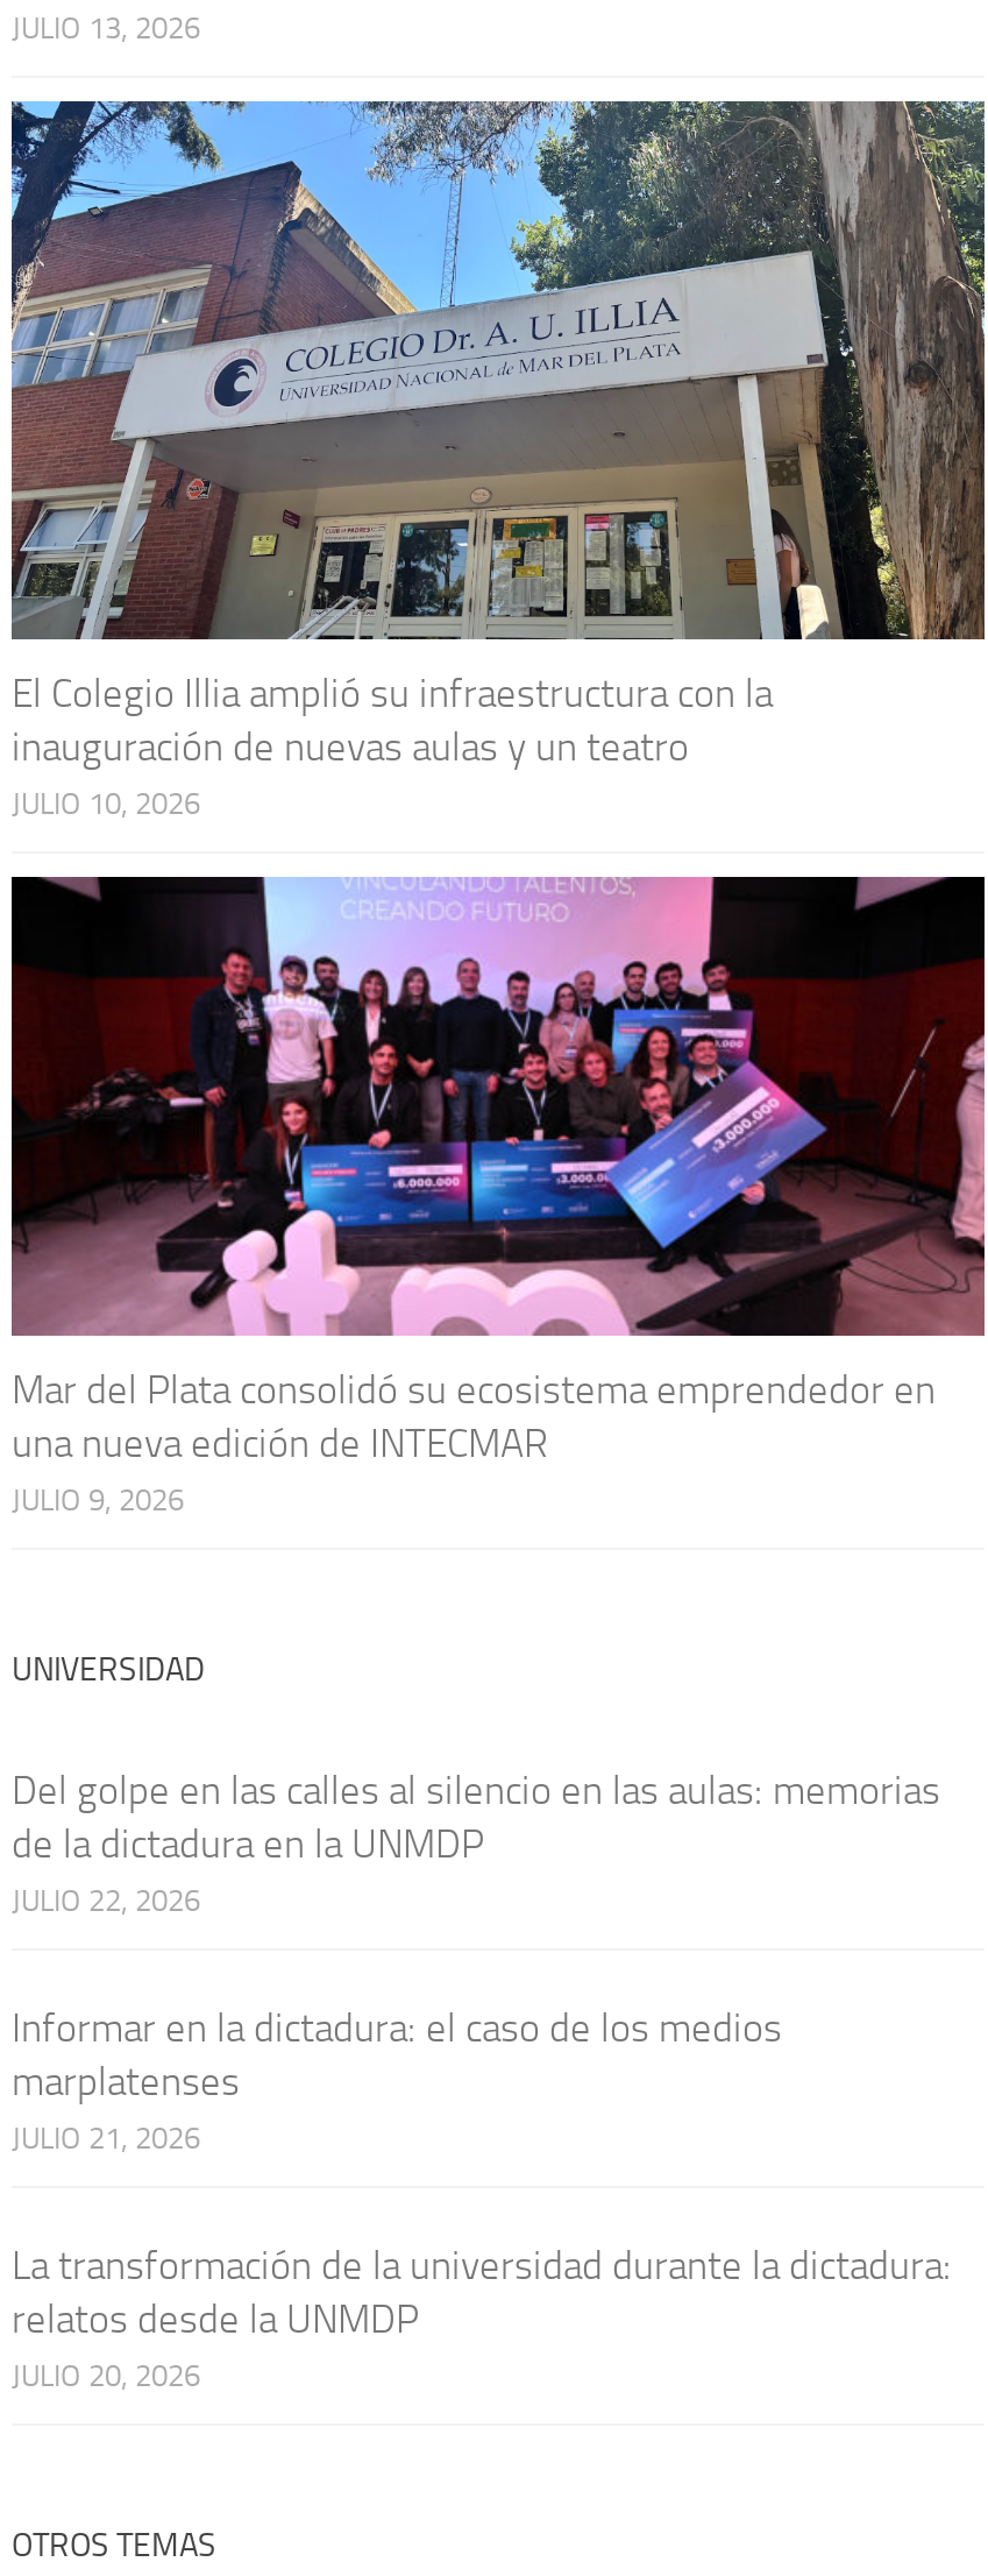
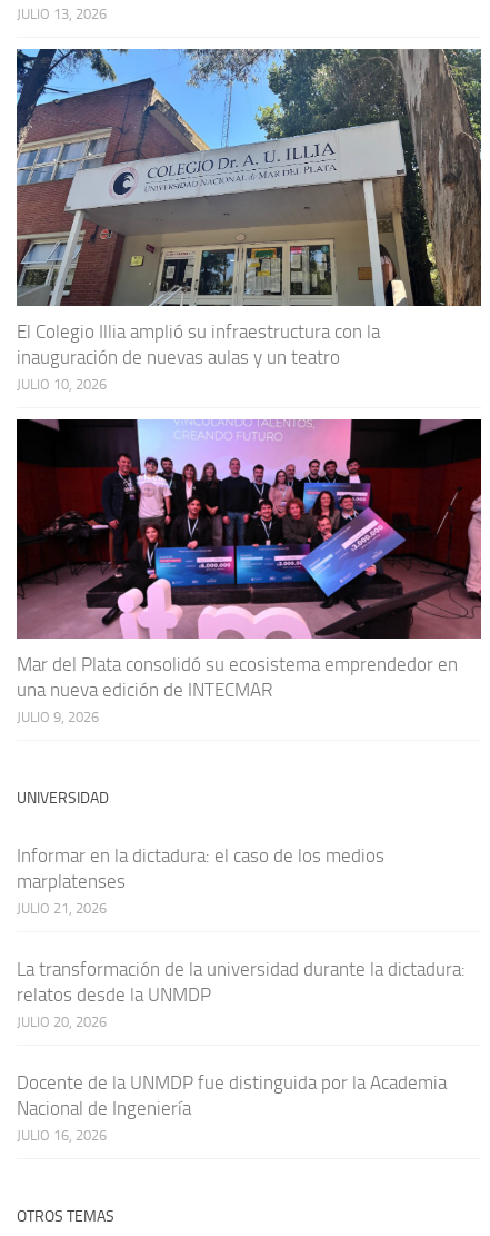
[12,1766,940,1918] Del golpe en las calles al silencio en las aulas: memorias | de la dictadura en la UNMDP | JULIO 22, 2026 -> none
moved [12,2004,952,2393] -> [17,845,466,1031]: Informar en la dictadura: el caso de los medios | marplatenses | JULIO 21, 2026 | La transformación de la universidad durante la dictadura: | relatos desde la UNMDP | JULIO 20, 2026
none -> [17,1072,447,1144] Docente de la UNMDP fue distinguida por la Academia | Nacional de Ingeniería | JULIO 16, 2026

